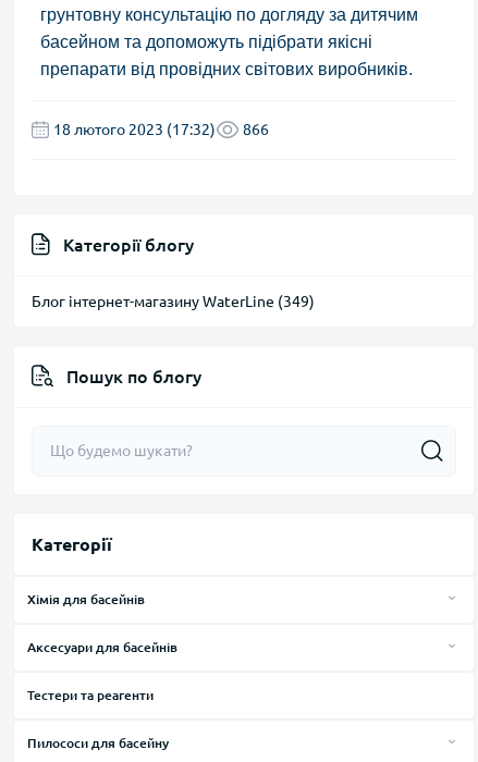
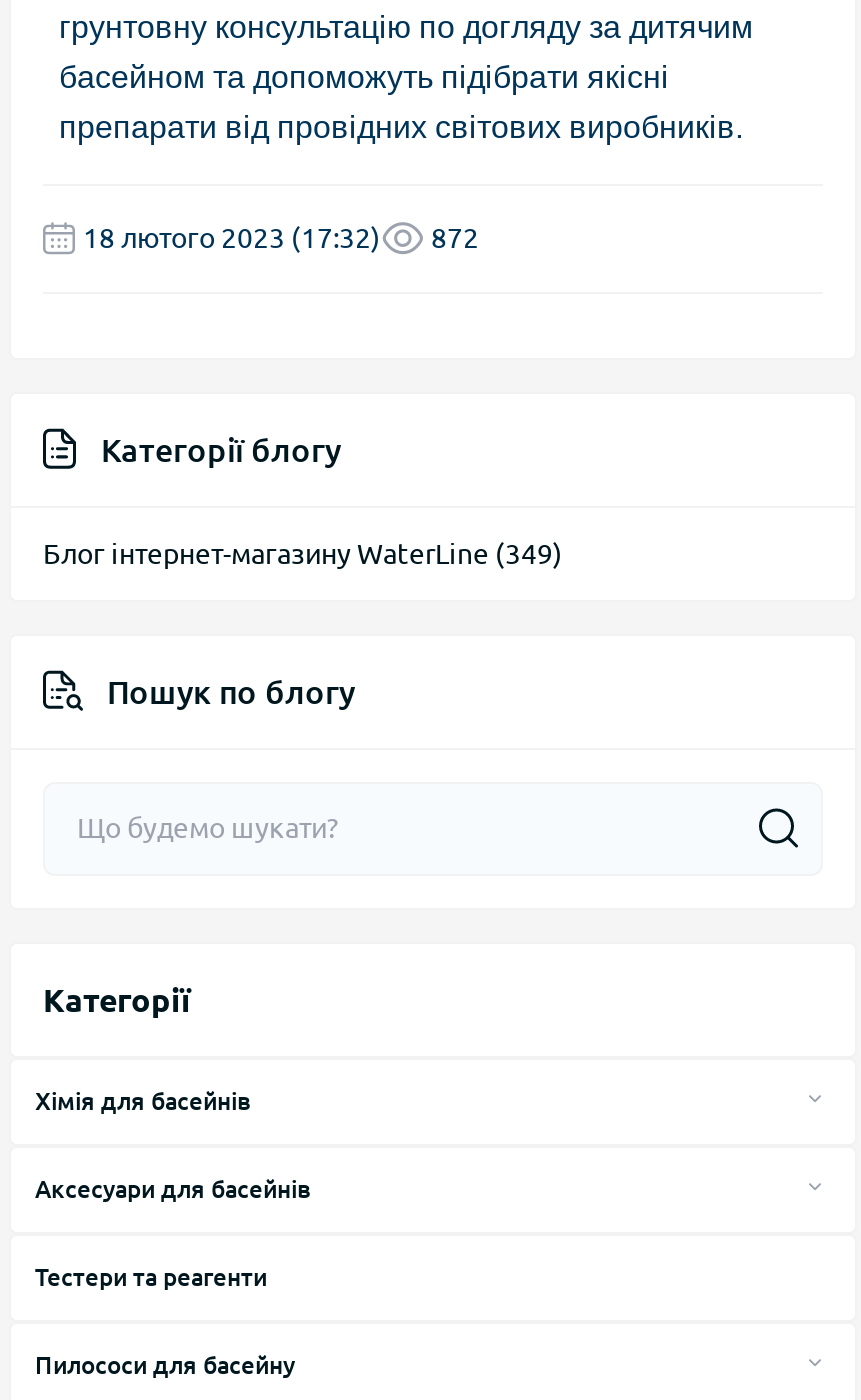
[53,120,269,138] 18 лютого 2023 (17:32) 866 -> [83,221,479,253] 18 лютого 2023 (17:32) 872

